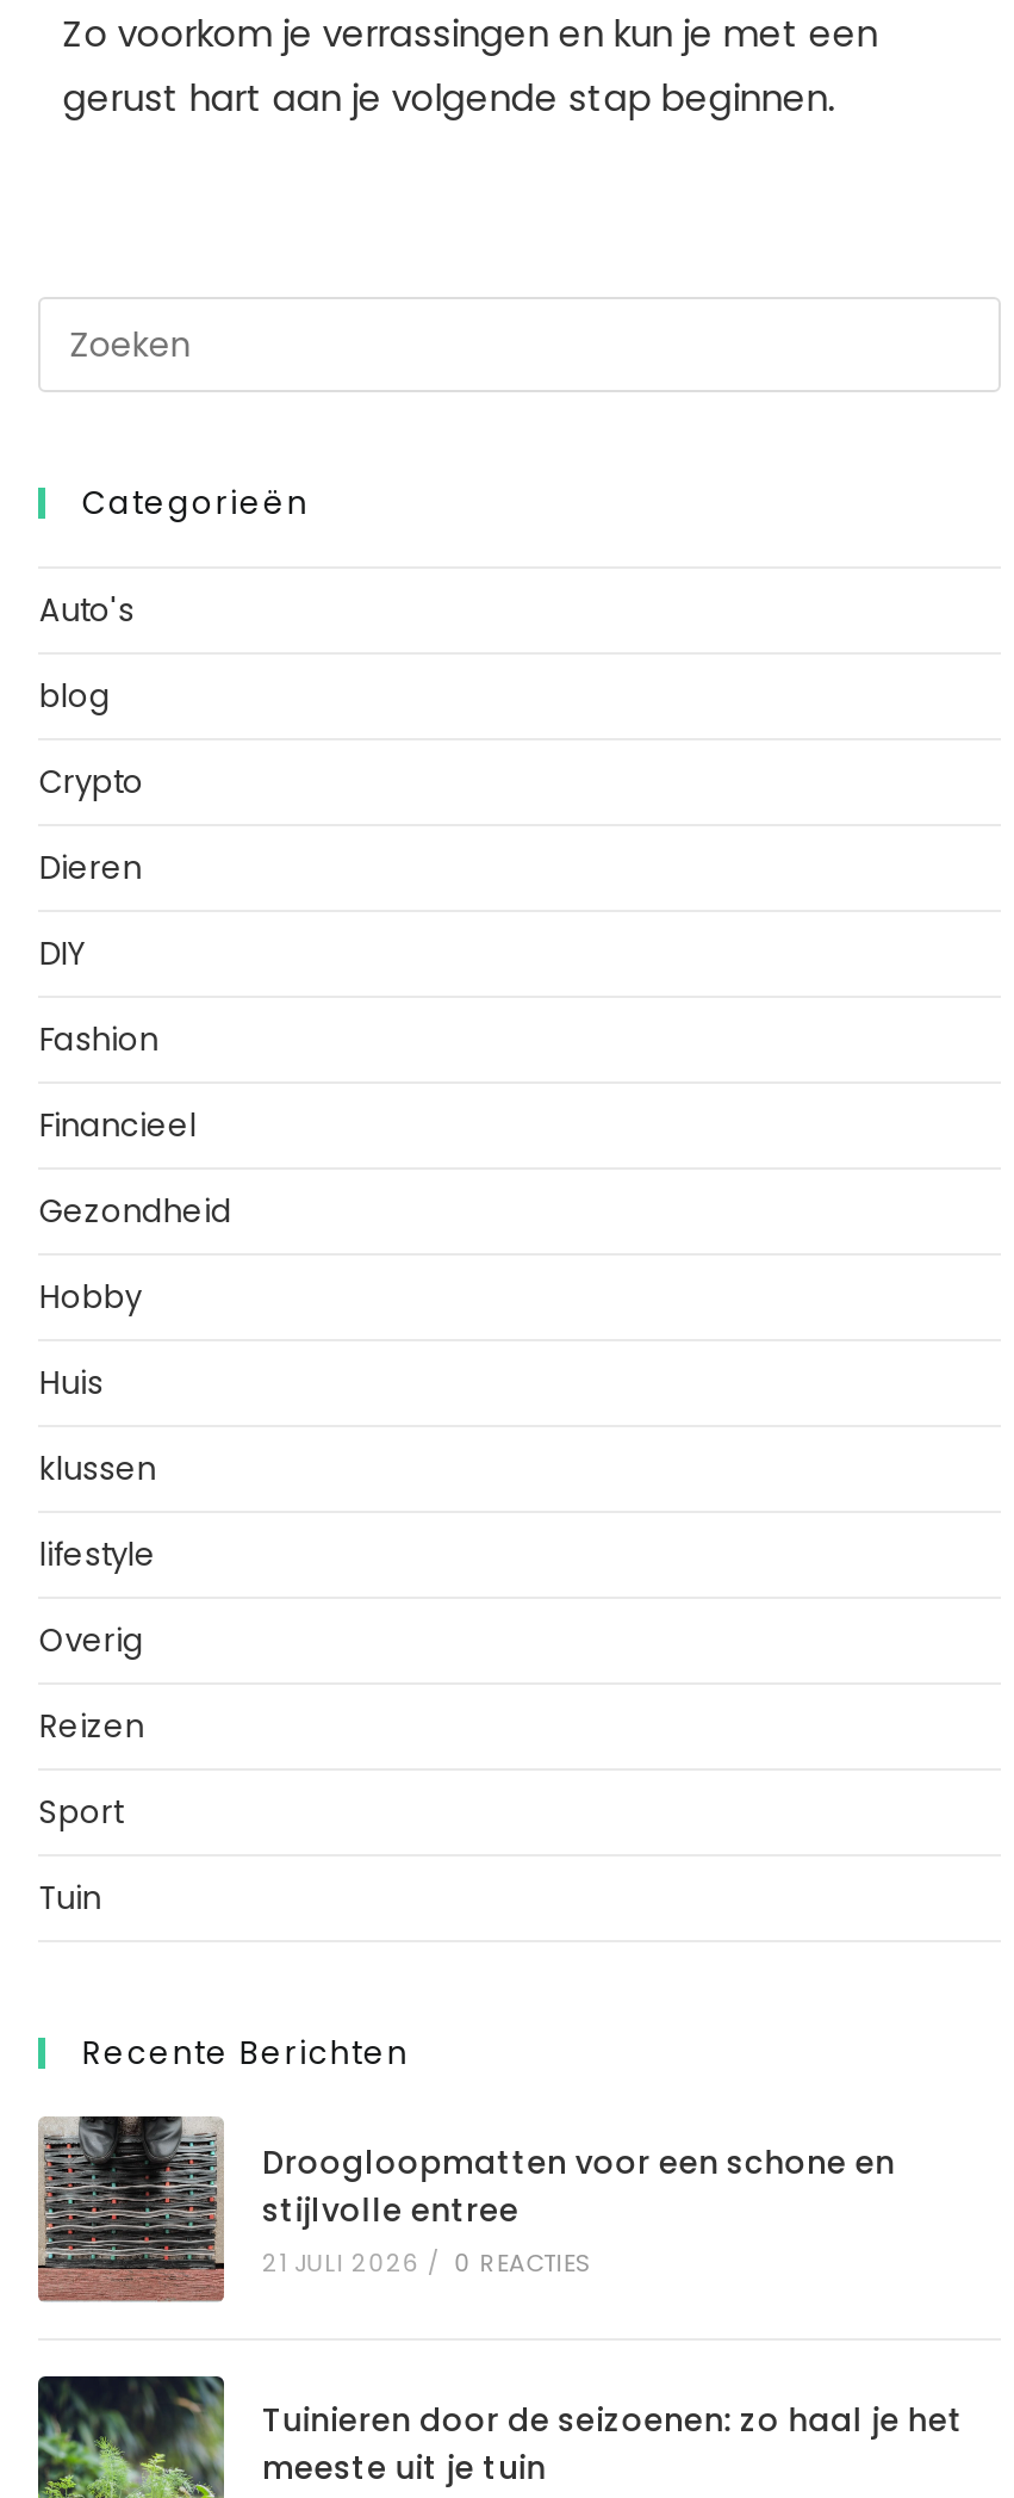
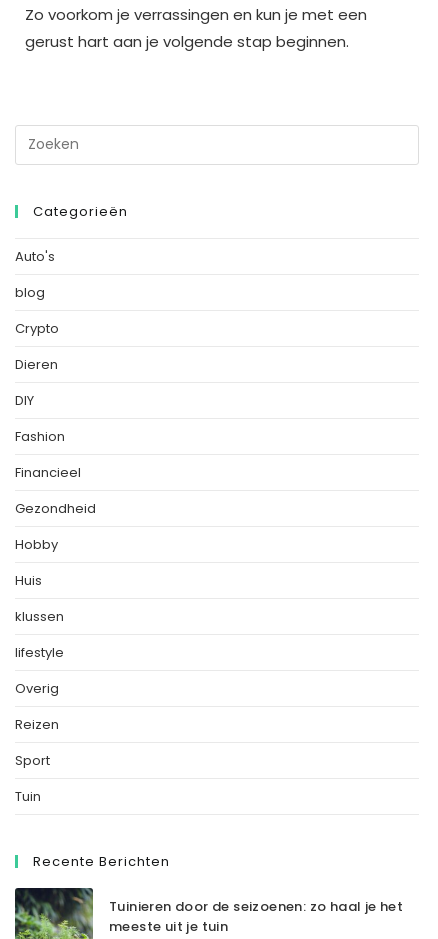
[38,2115,895,2327] [image] | Droogloopmatten voor een schone en | stijlvolle entree | 21 JULI 2026 / 0 REACTIES -> none

